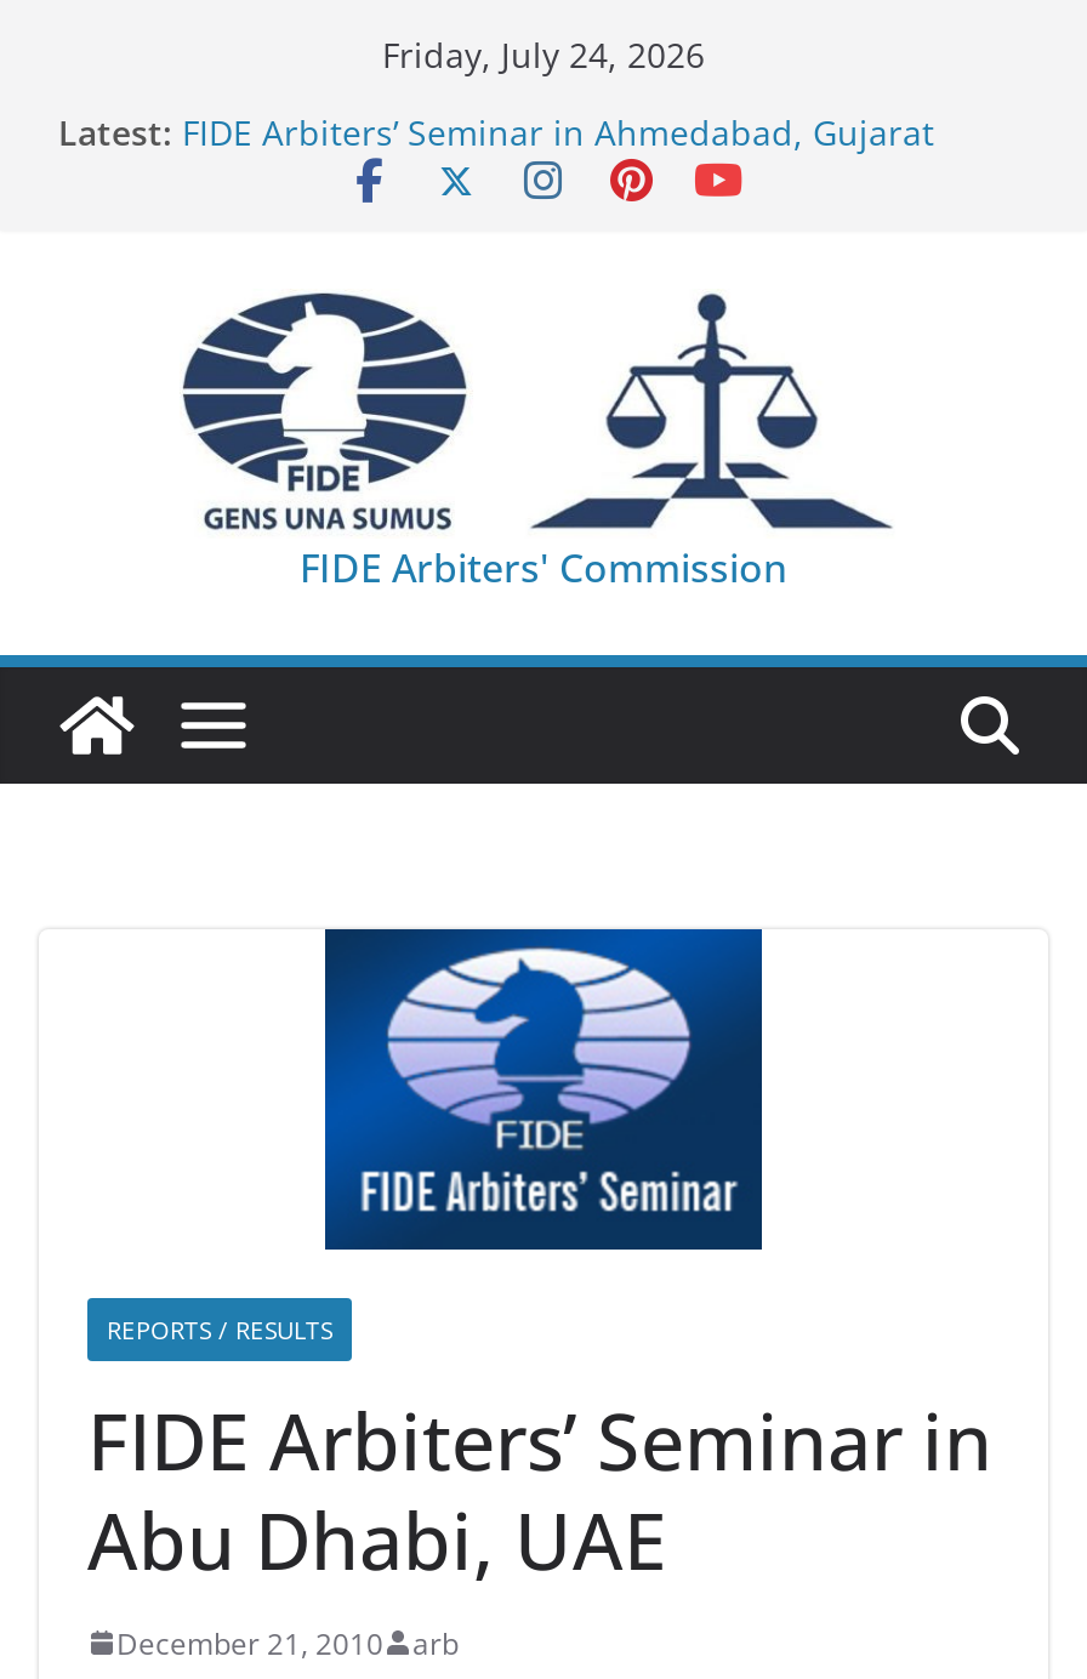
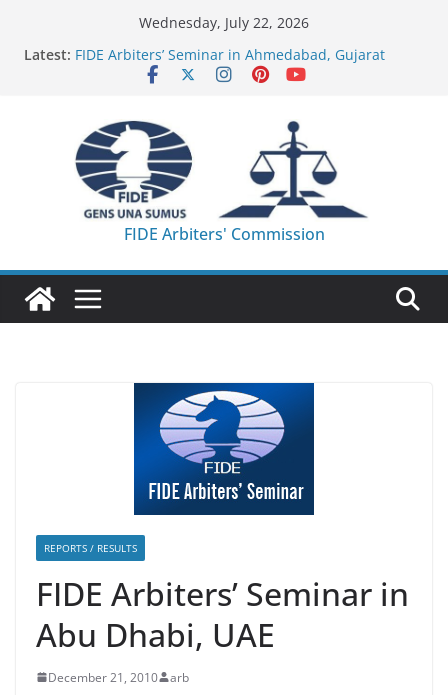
[382,32,705,78] Friday, July 24, 2026 -> [139,13,309,32] Wednesday, July 22, 2026

